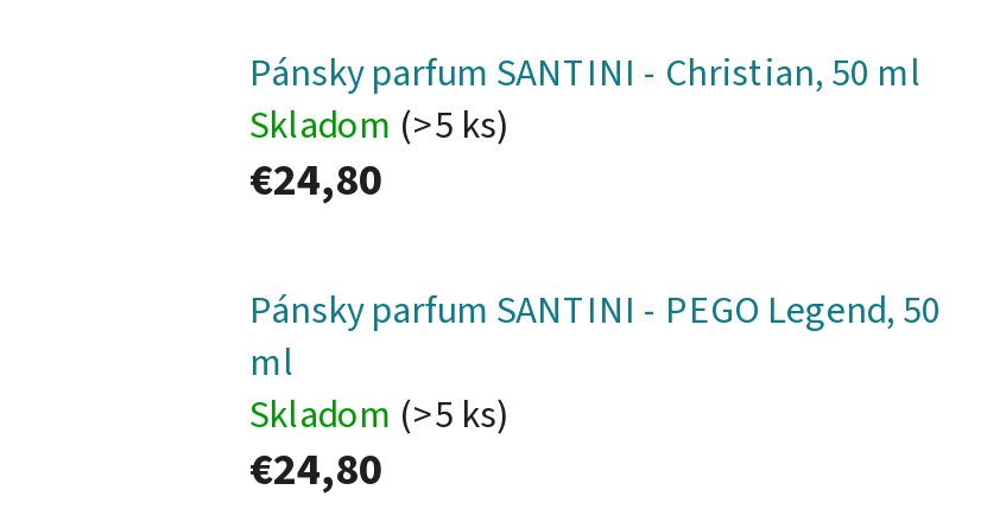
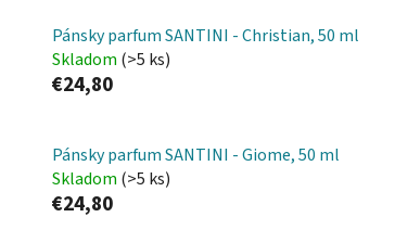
[249,284,941,388] Pánsky parfum SANTINI - PEGO Legend, 50 | ml -> [52,143,340,167] Pánsky parfum SANTINI - Giome, 50 ml

